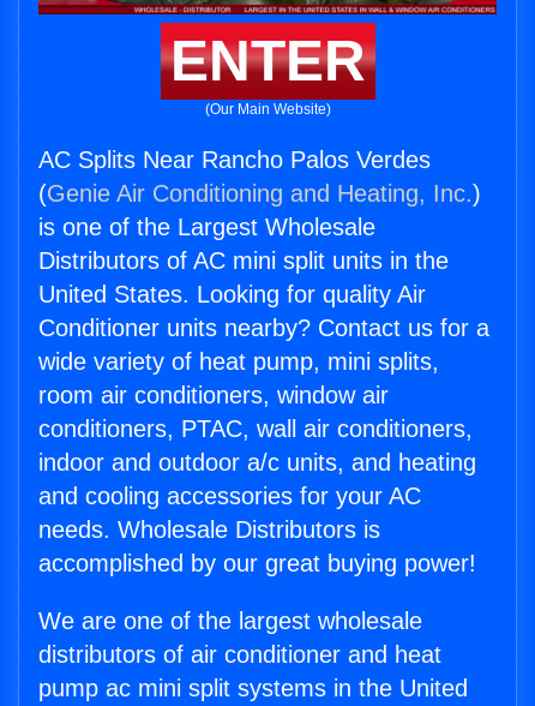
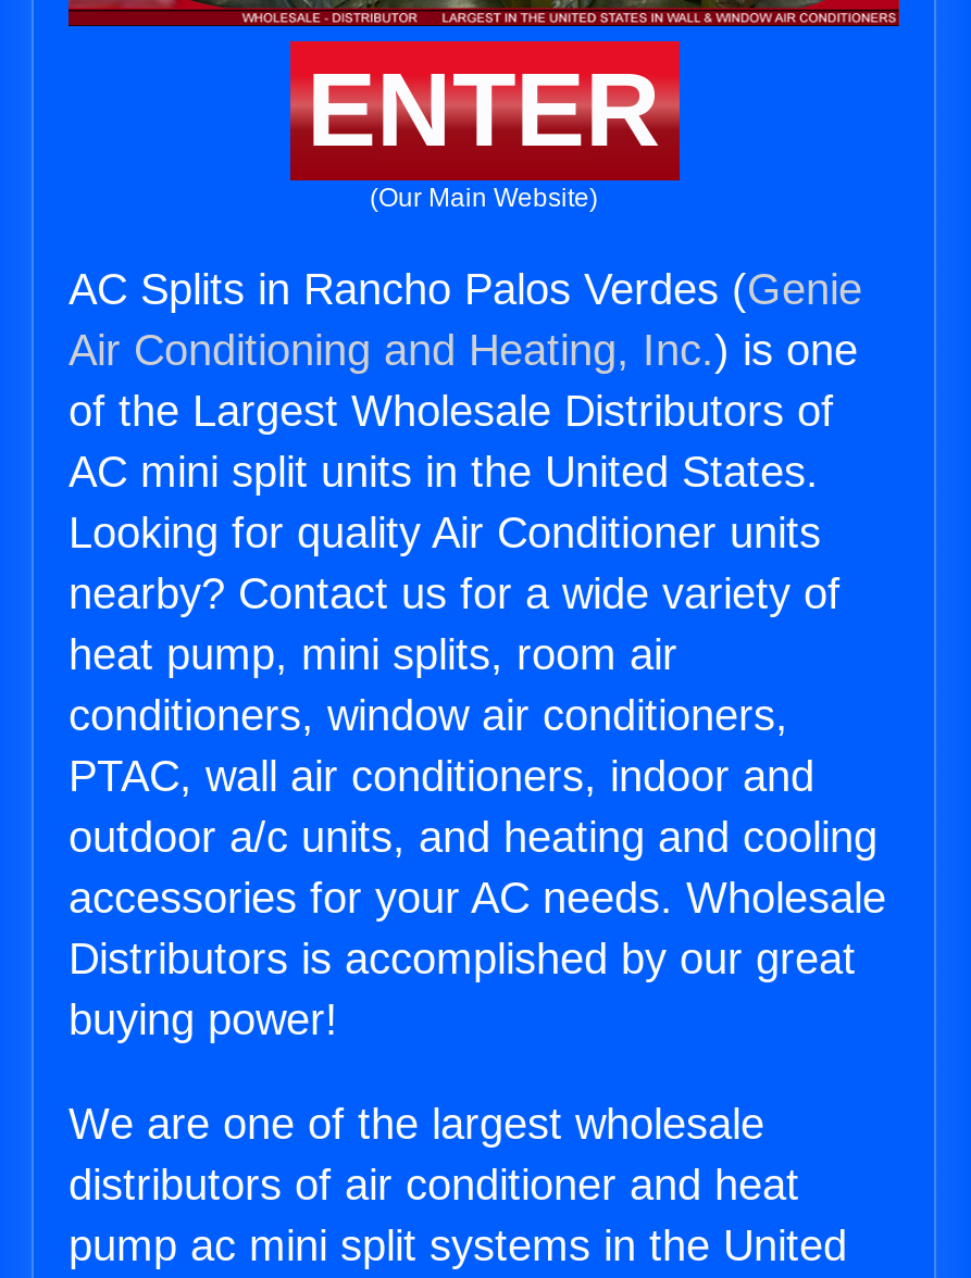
[38,147,489,576] AC Splits Near Rancho Palos Verdes | (Genie Air Conditioning and Heating, Inc.) | is one of the Largest Wholesale | Distributors of AC mini split units in the | United States. Looking for quality Air | Conditioner units nearby? Contact us for a | wide variety of heat pump, mini splits, | room air conditioners, window air | conditioners, PTAC, wall air conditioners, | indoor and outdoor a/c units, and heating | and cooling accessories for your AC | needs. Wholesale Distributors is | accomplished by our great buying power! -> [69,265,886,1043] AC Splits in Rancho Palos Verdes (Genie | Air Conditioning and Heating, Inc.) is one | of the Largest Wholesale Distributors of | AC mini split units in the United States. | Looking for quality Air Conditioner units | nearby? Contact us for a wide variety of | heat pump, mini splits, room air | conditioners, window air conditioners, | PTAC, wall air conditioners, indoor and | outdoor a/c units, and heating and cooling | accessories for your AC needs. Wholesale | Distributors is accomplished by our great | buying power!

